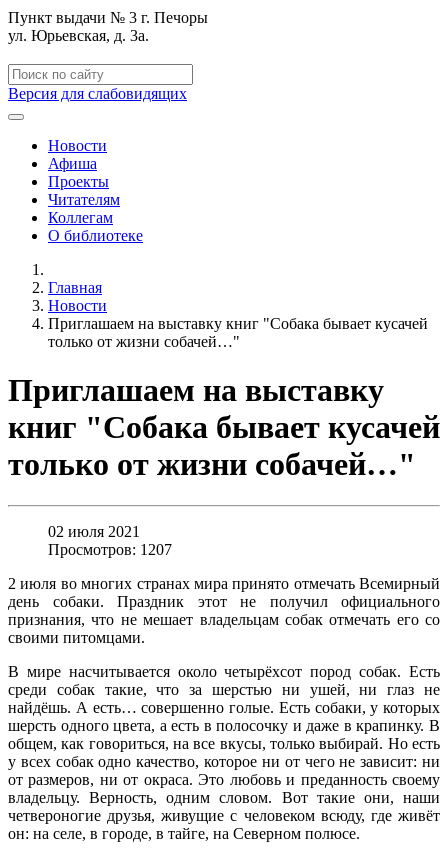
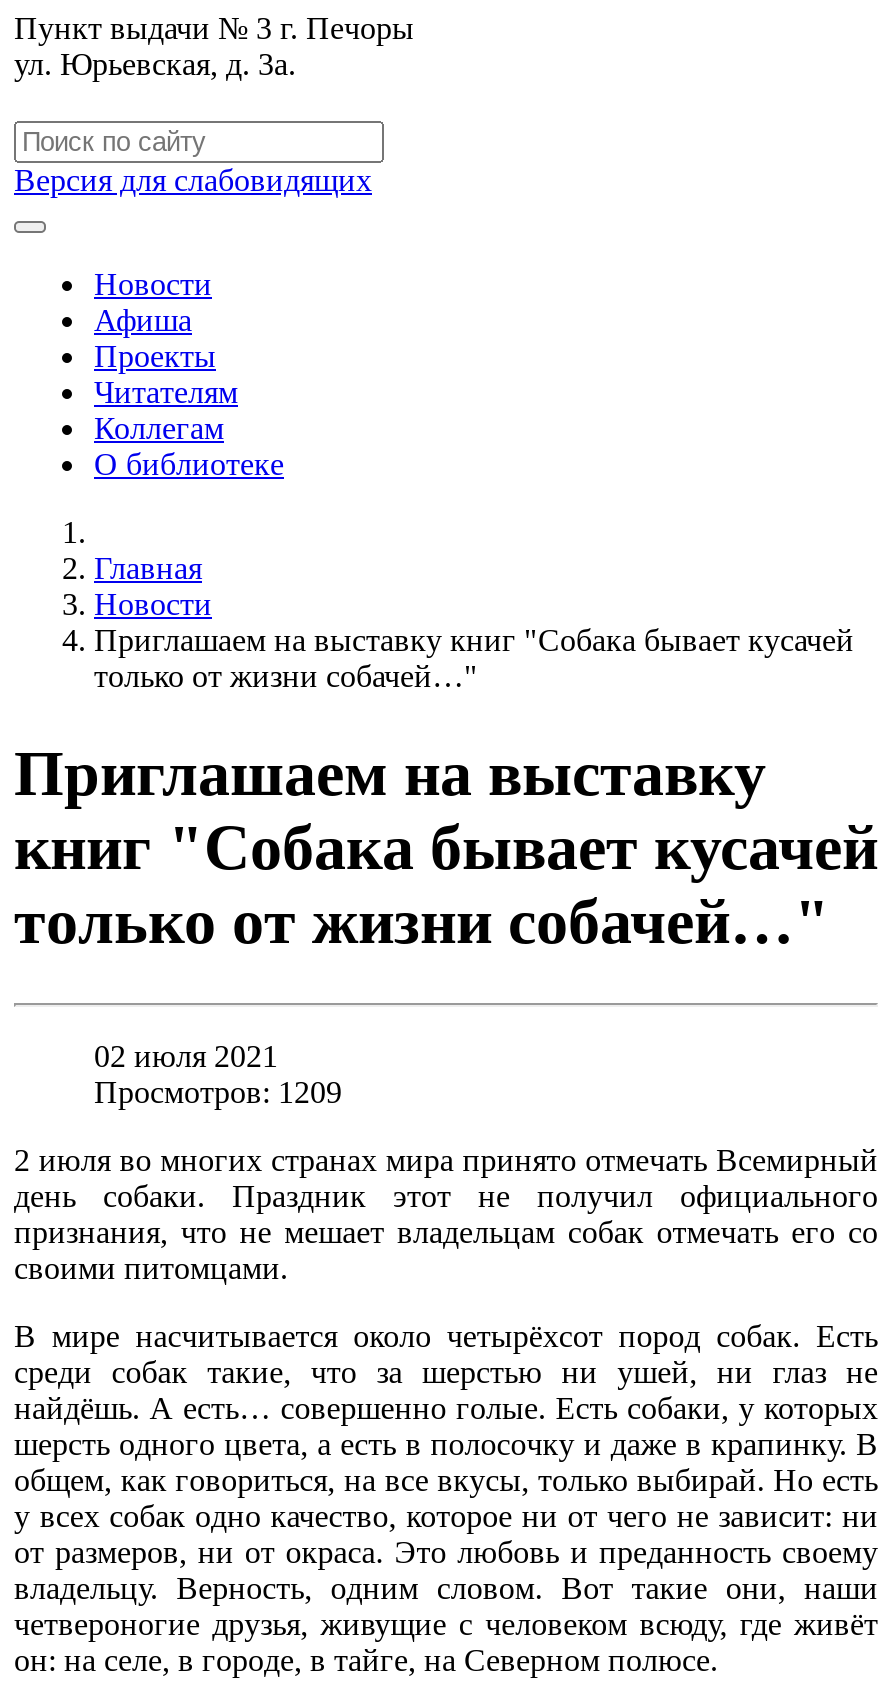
[48,541,172,558] Просмотров: 1207 -> [94,1075,342,1109] Просмотров: 1209

